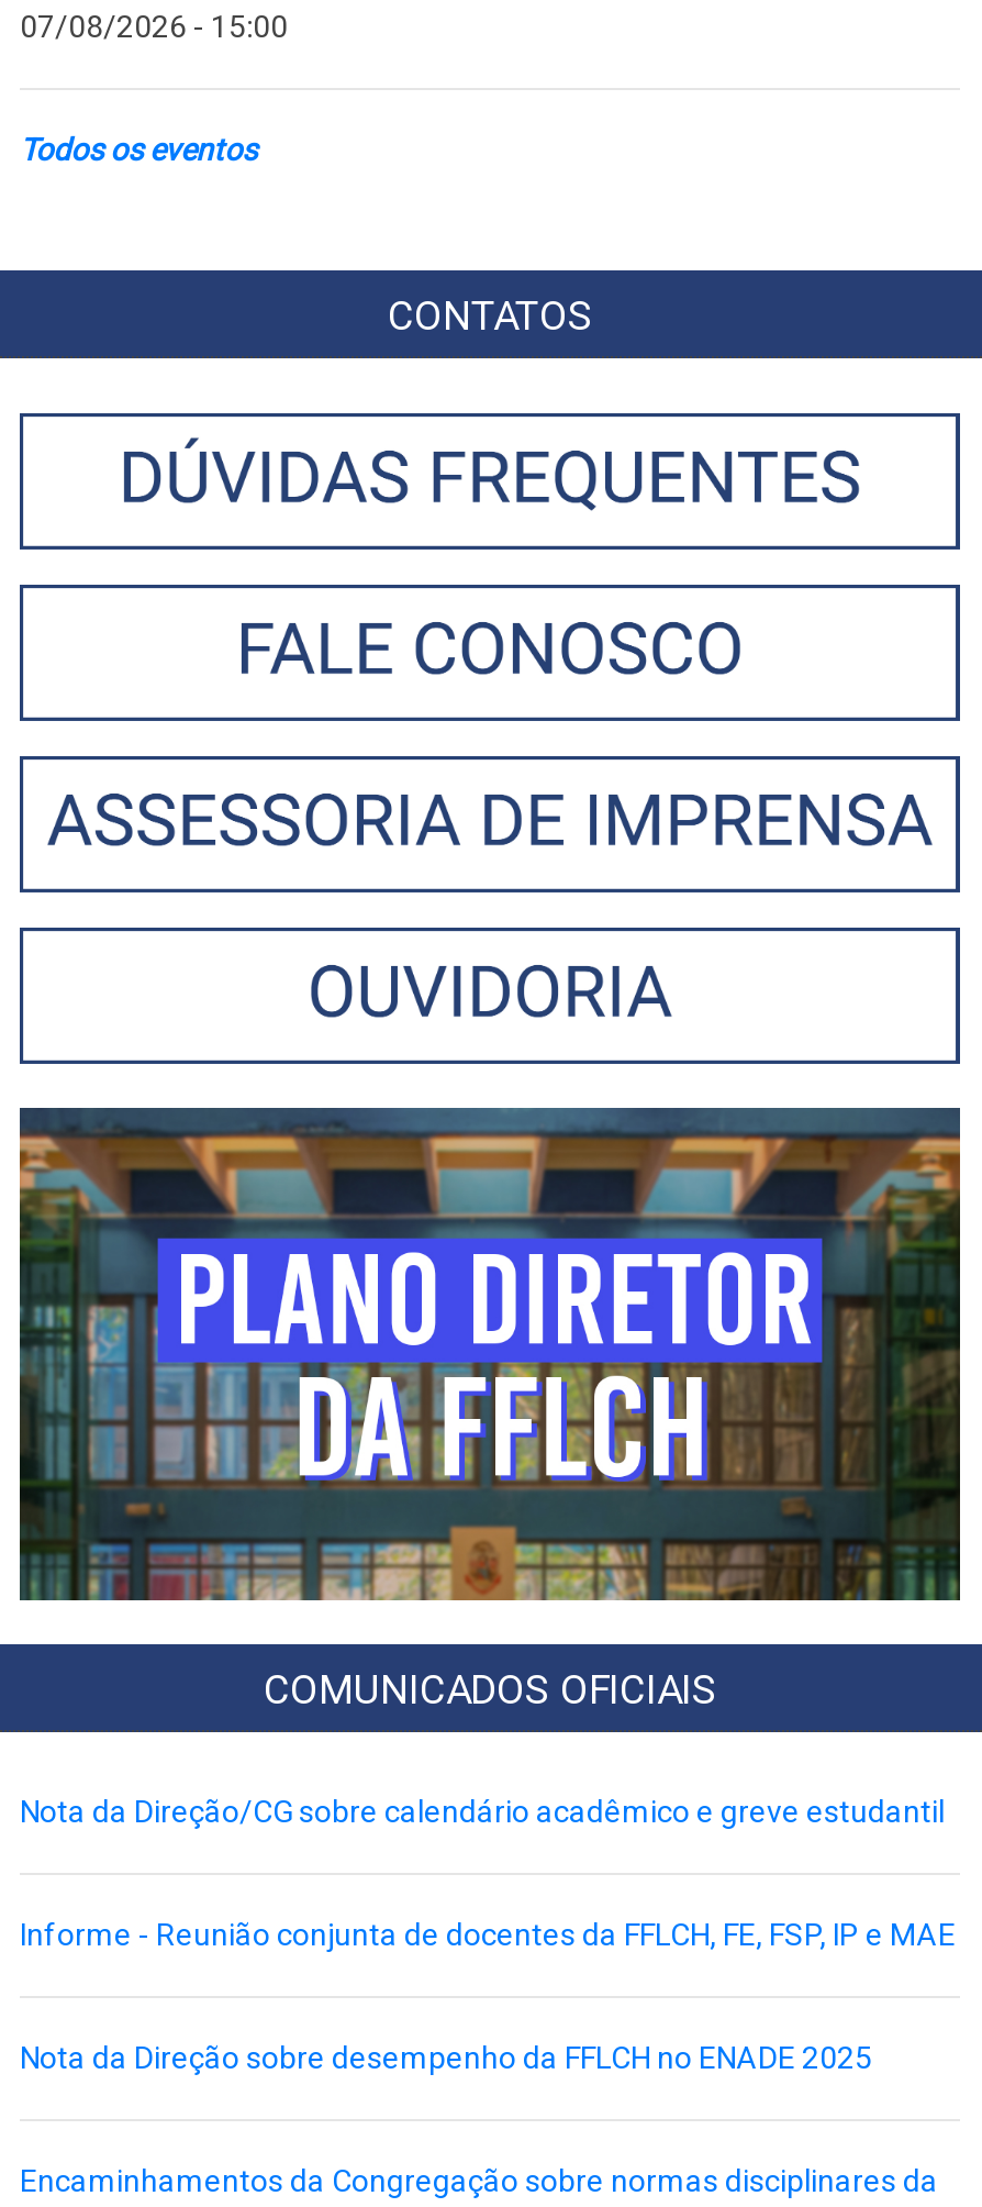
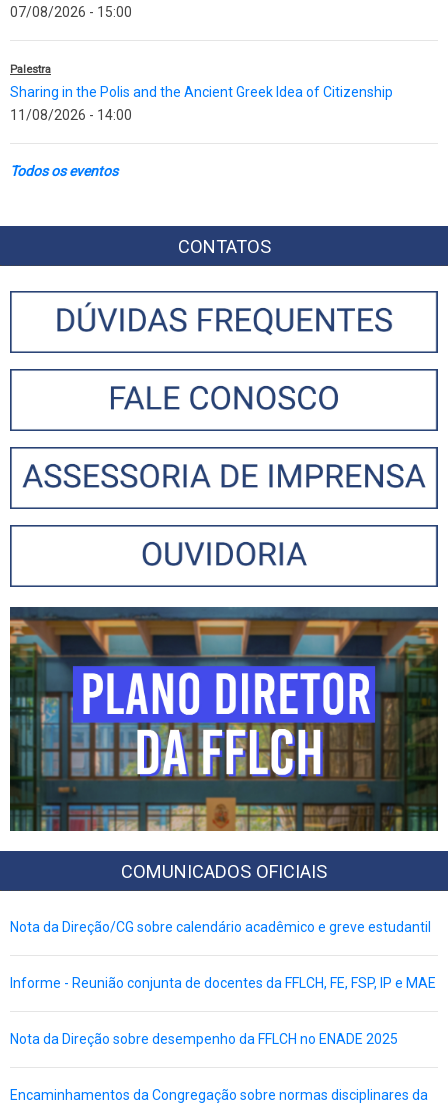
none -> [10,63,393,123] Palestra | Sharing in the Polis and the Ancient Greek Idea of Citizenship | 11/08/2026 - 14:00

